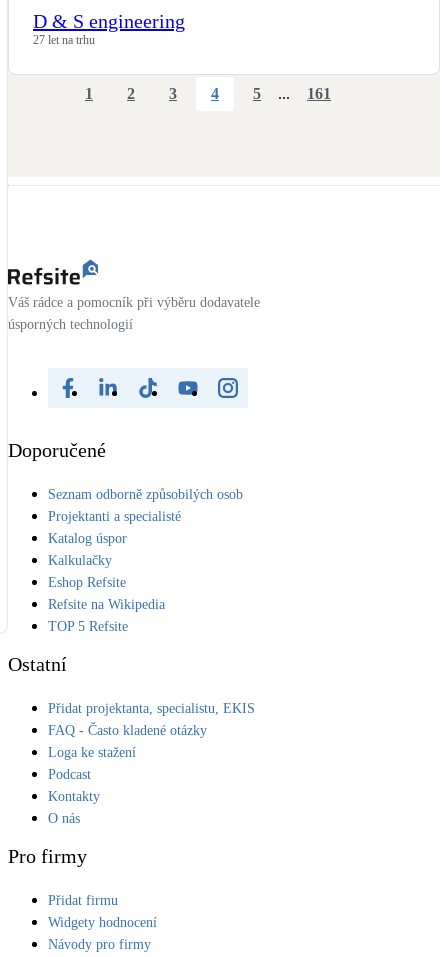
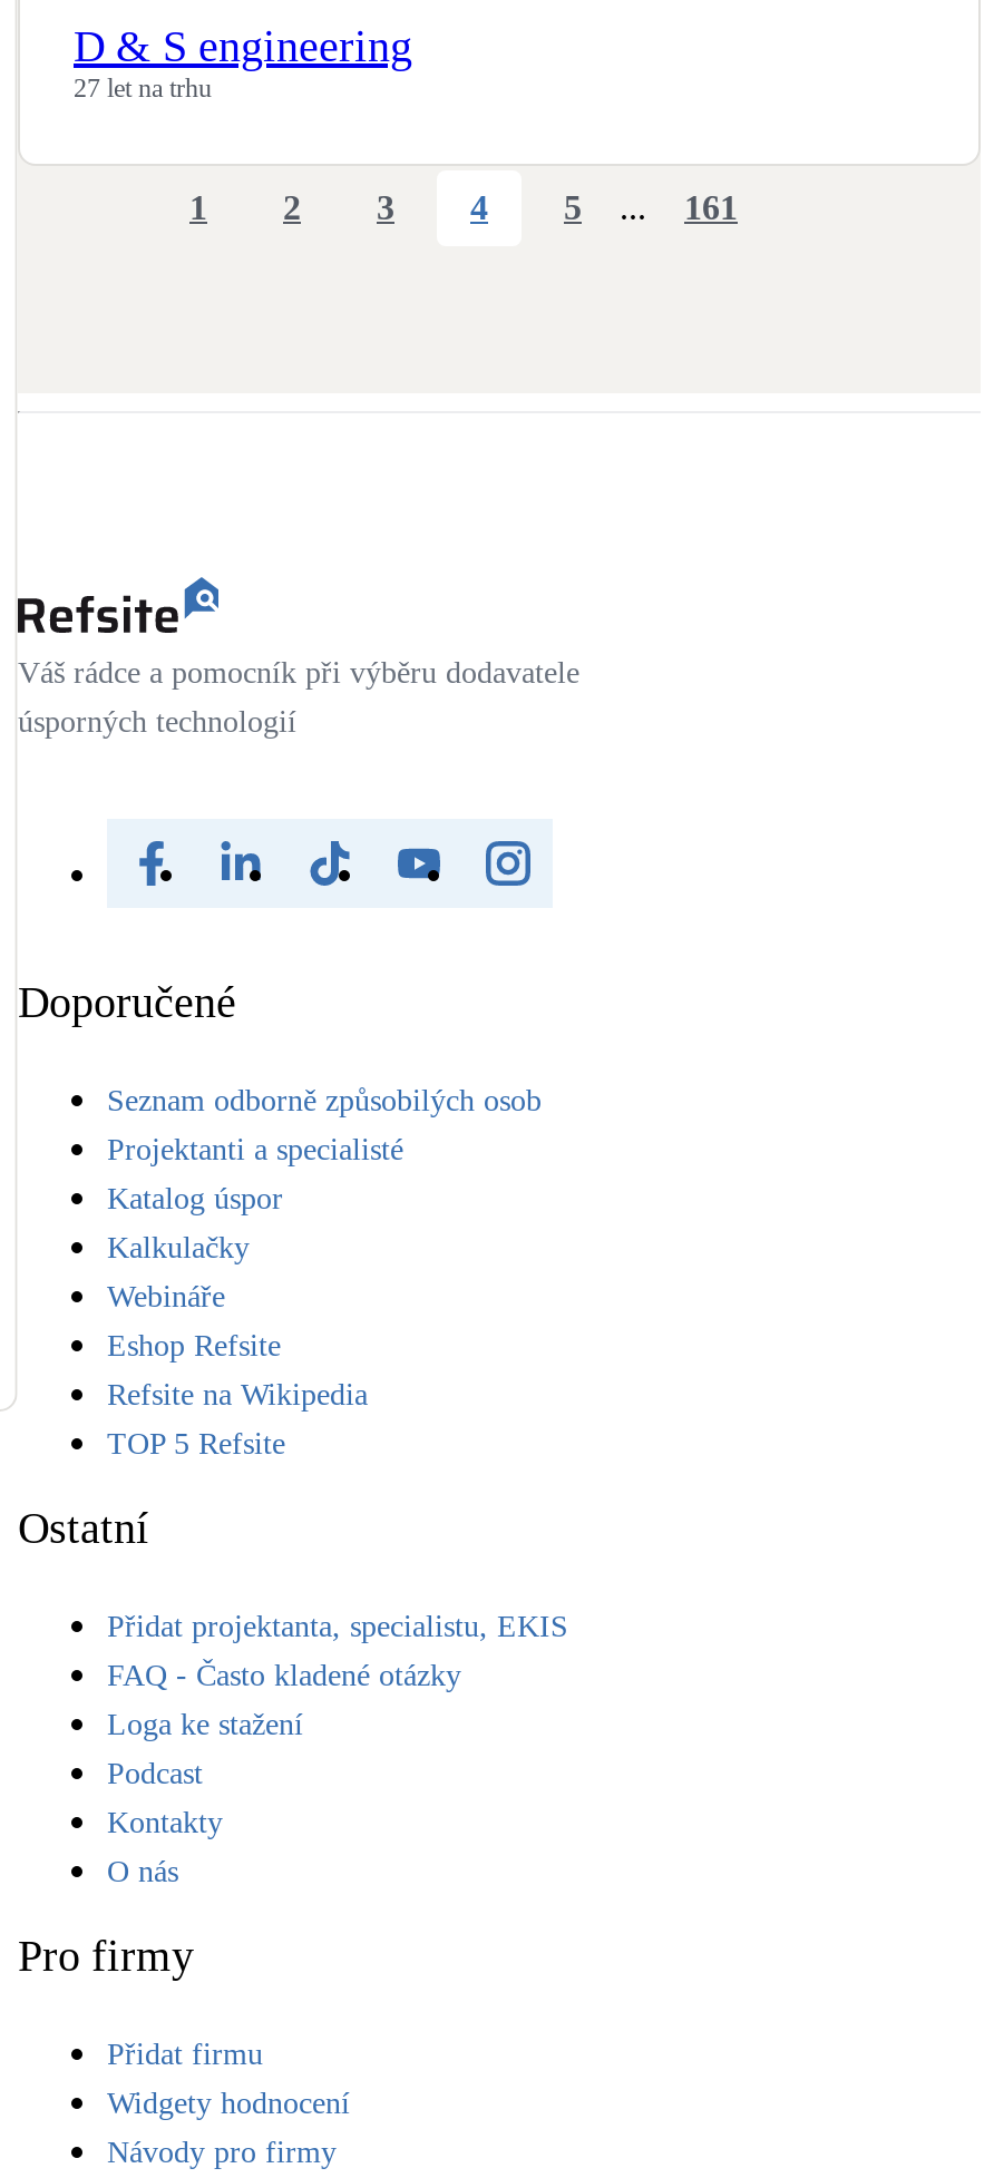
none -> [107,1280,225,1313] Webináře

